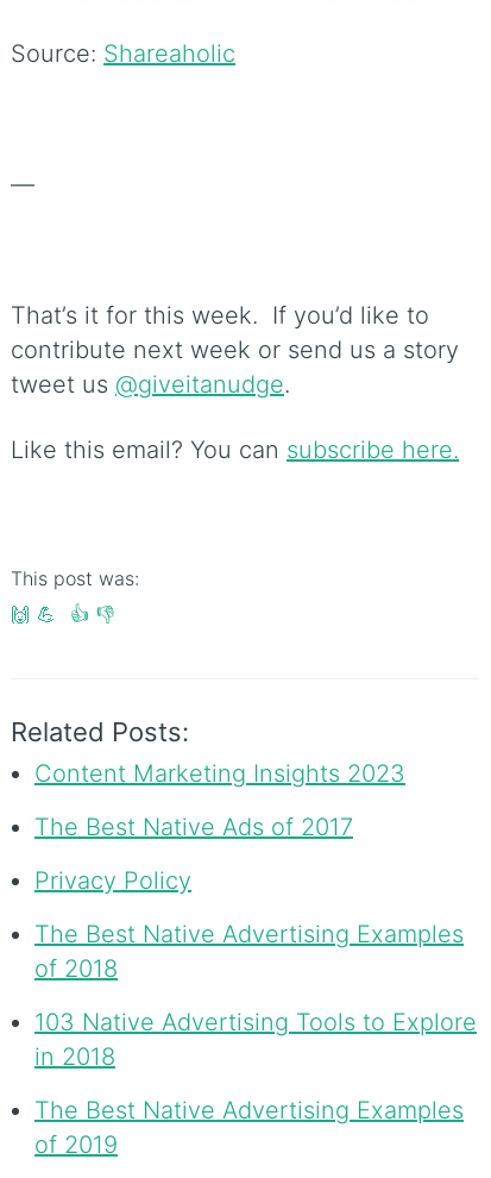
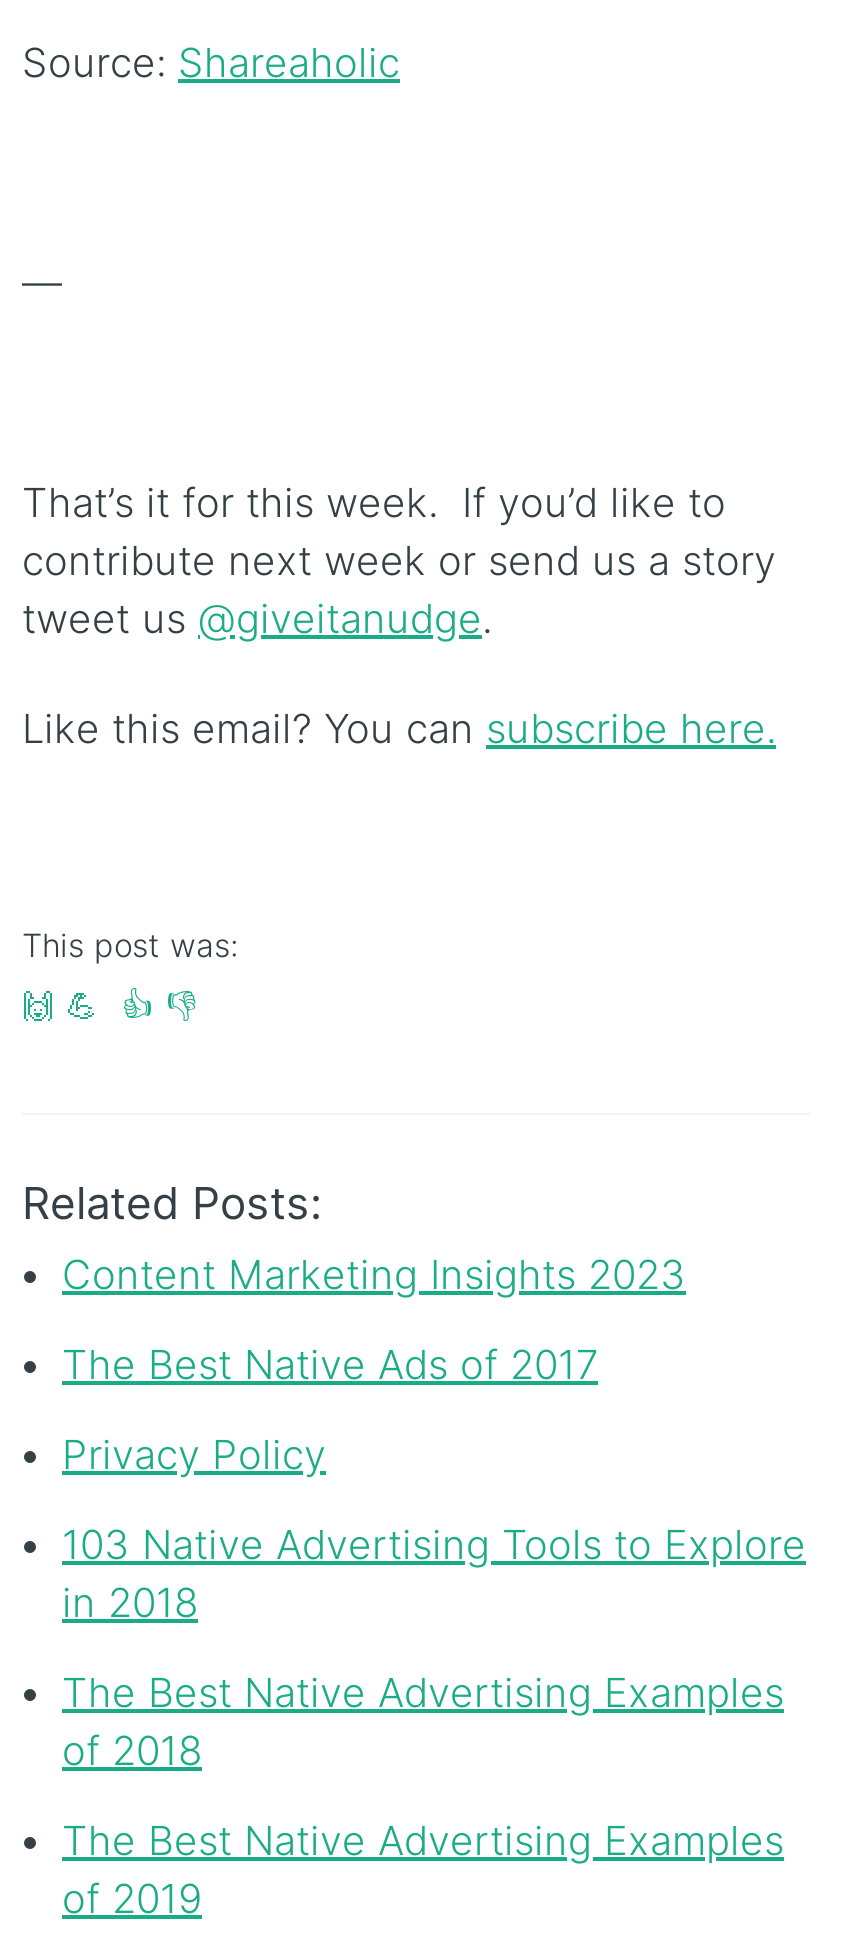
moved [34,920,464,983] -> [62,1669,784,1775]: The Best Native Advertising Examples | of 2018
moved [34,1008,477,1071] -> [62,1521,806,1627]: 103 Native Advertising Tools to Explore | in 2018

